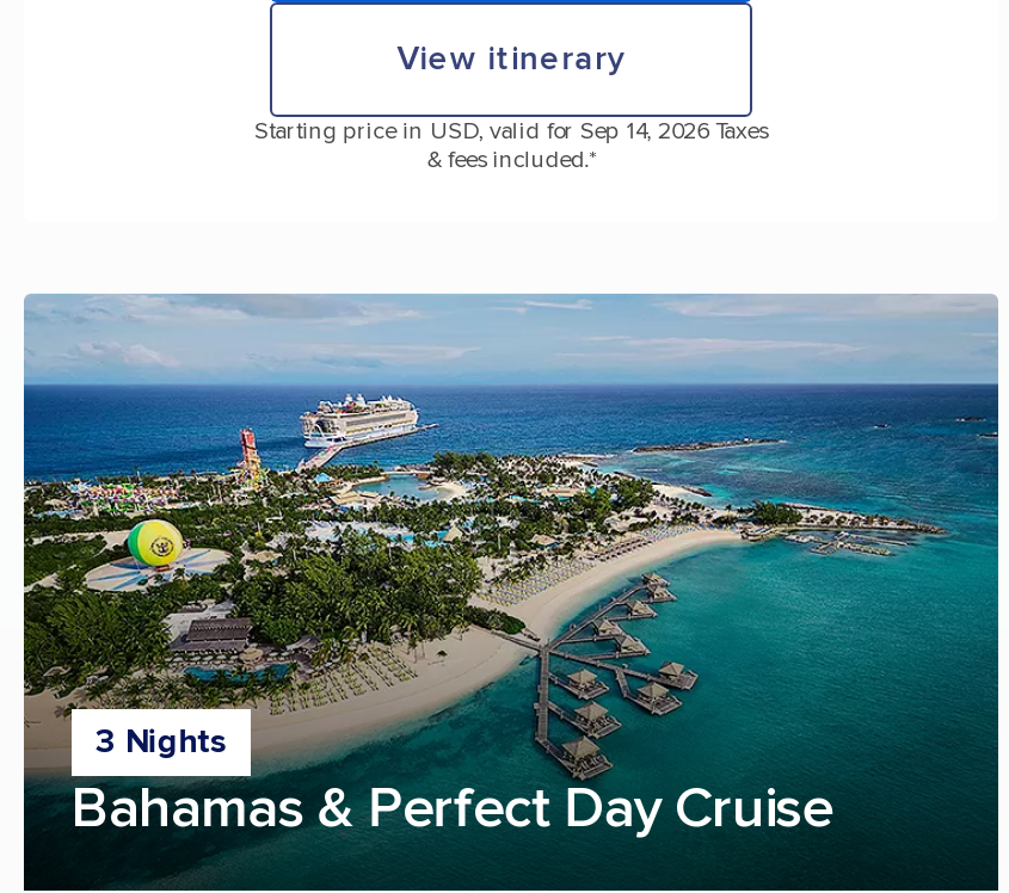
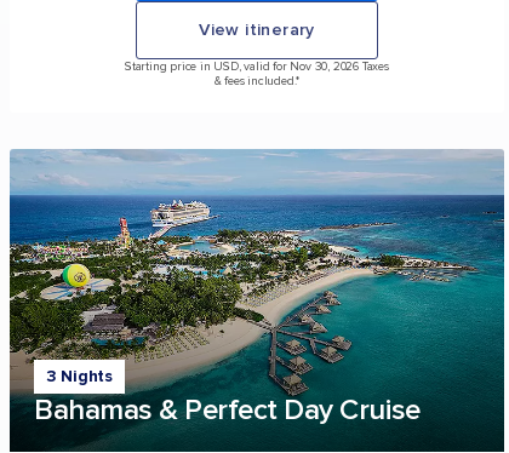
[255,116,768,145] Starting price in USD, valid for Sep 14, 2026 Taxes -> [125,59,389,74] Starting price in USD, valid for Nov 30, 2026 Taxes

